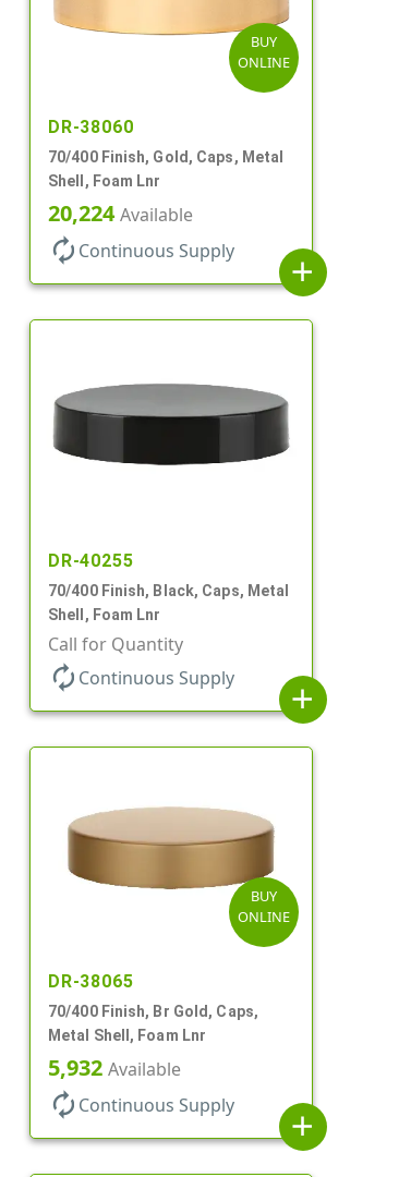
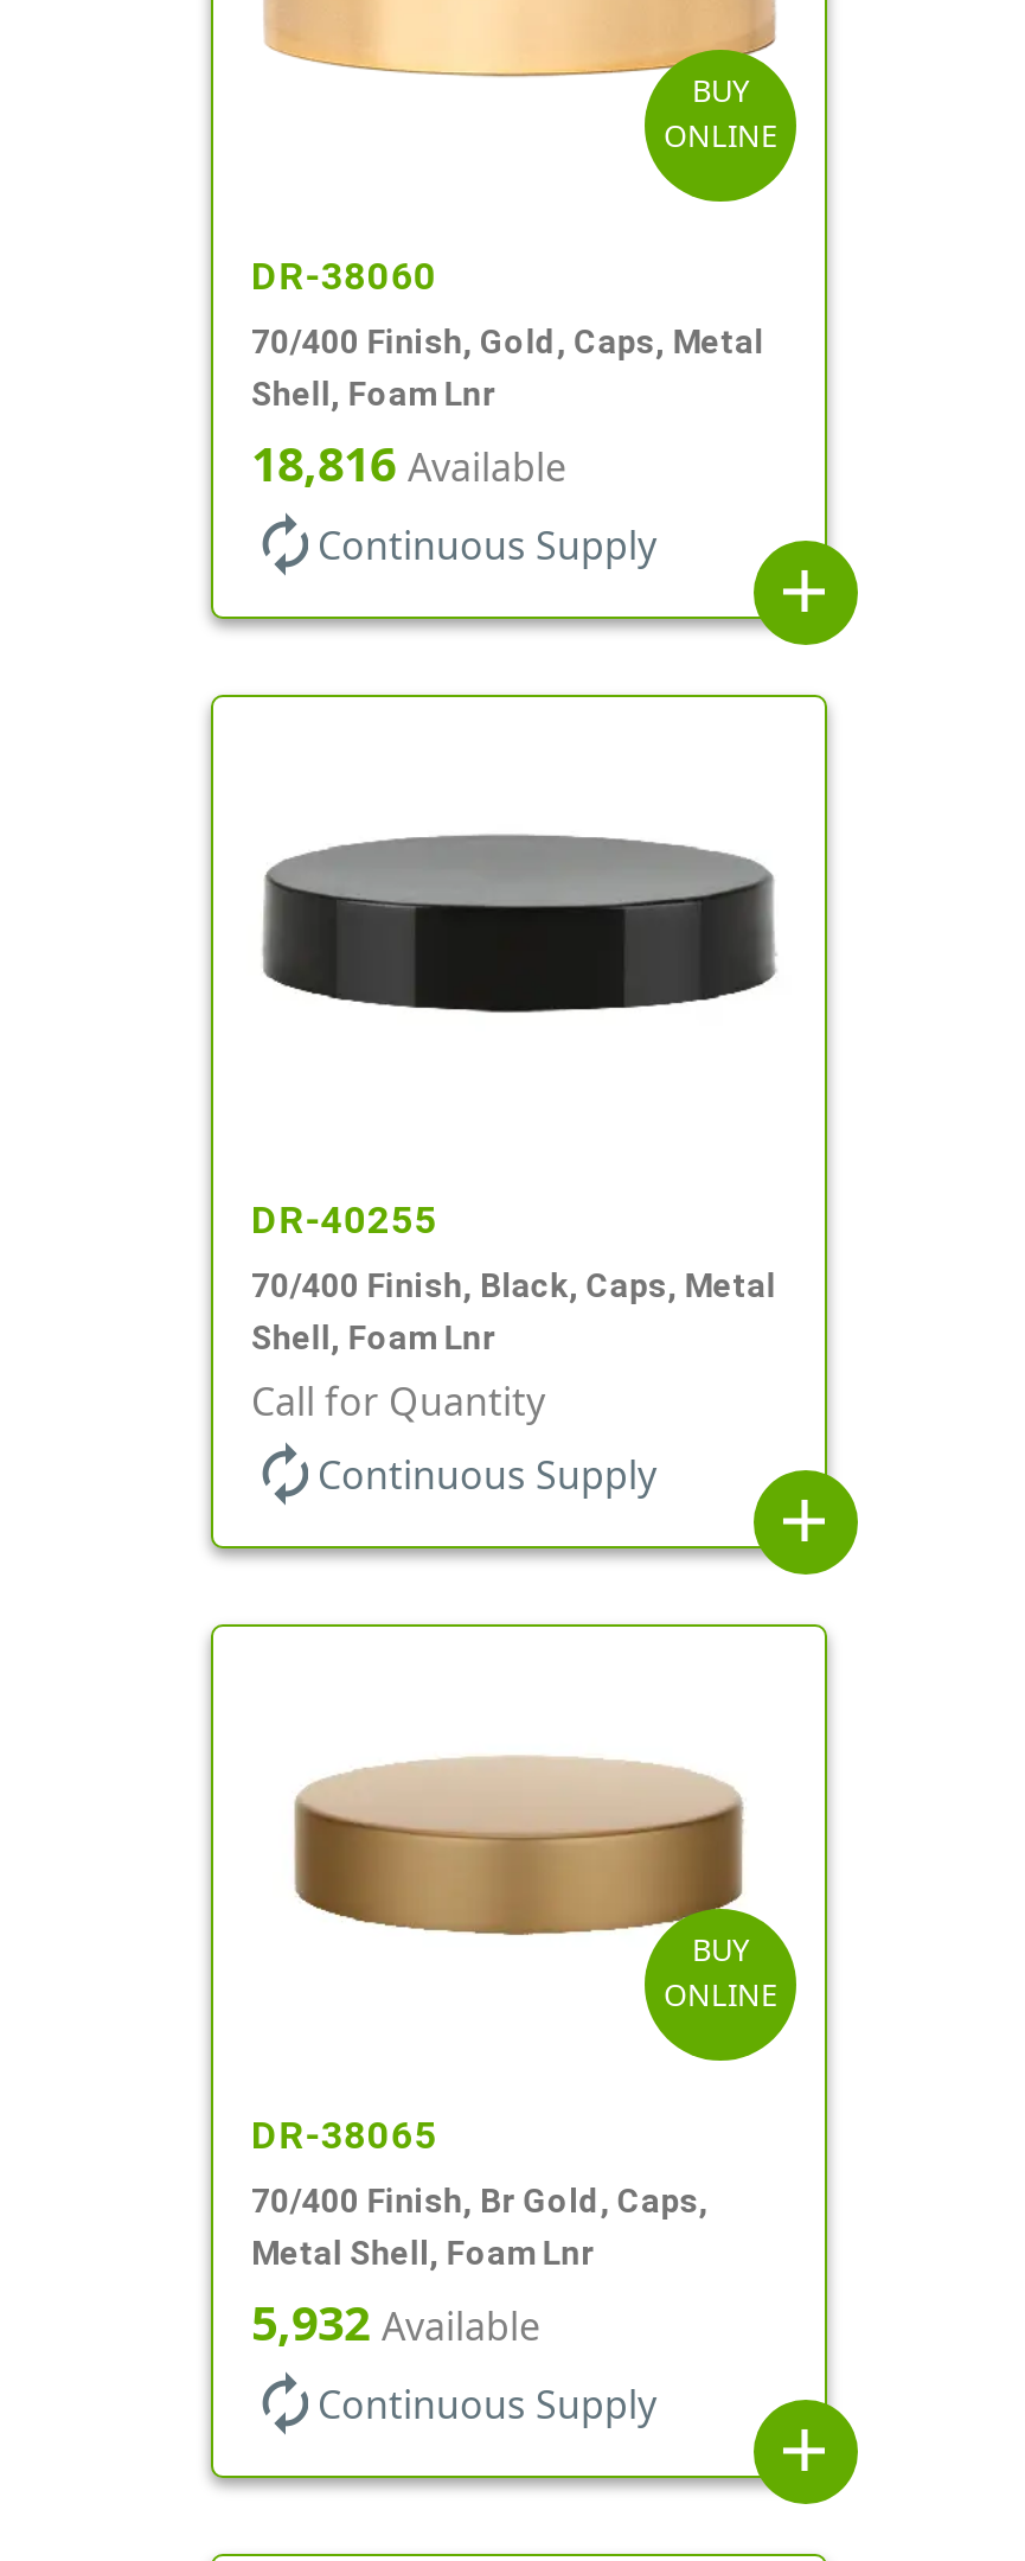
[48,199,193,228] 20,224 Available -> [251,432,566,496] 18,816 Available

